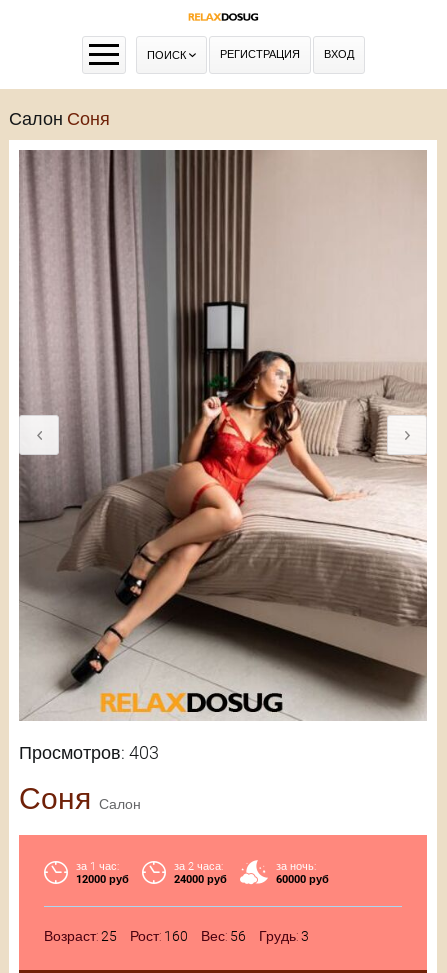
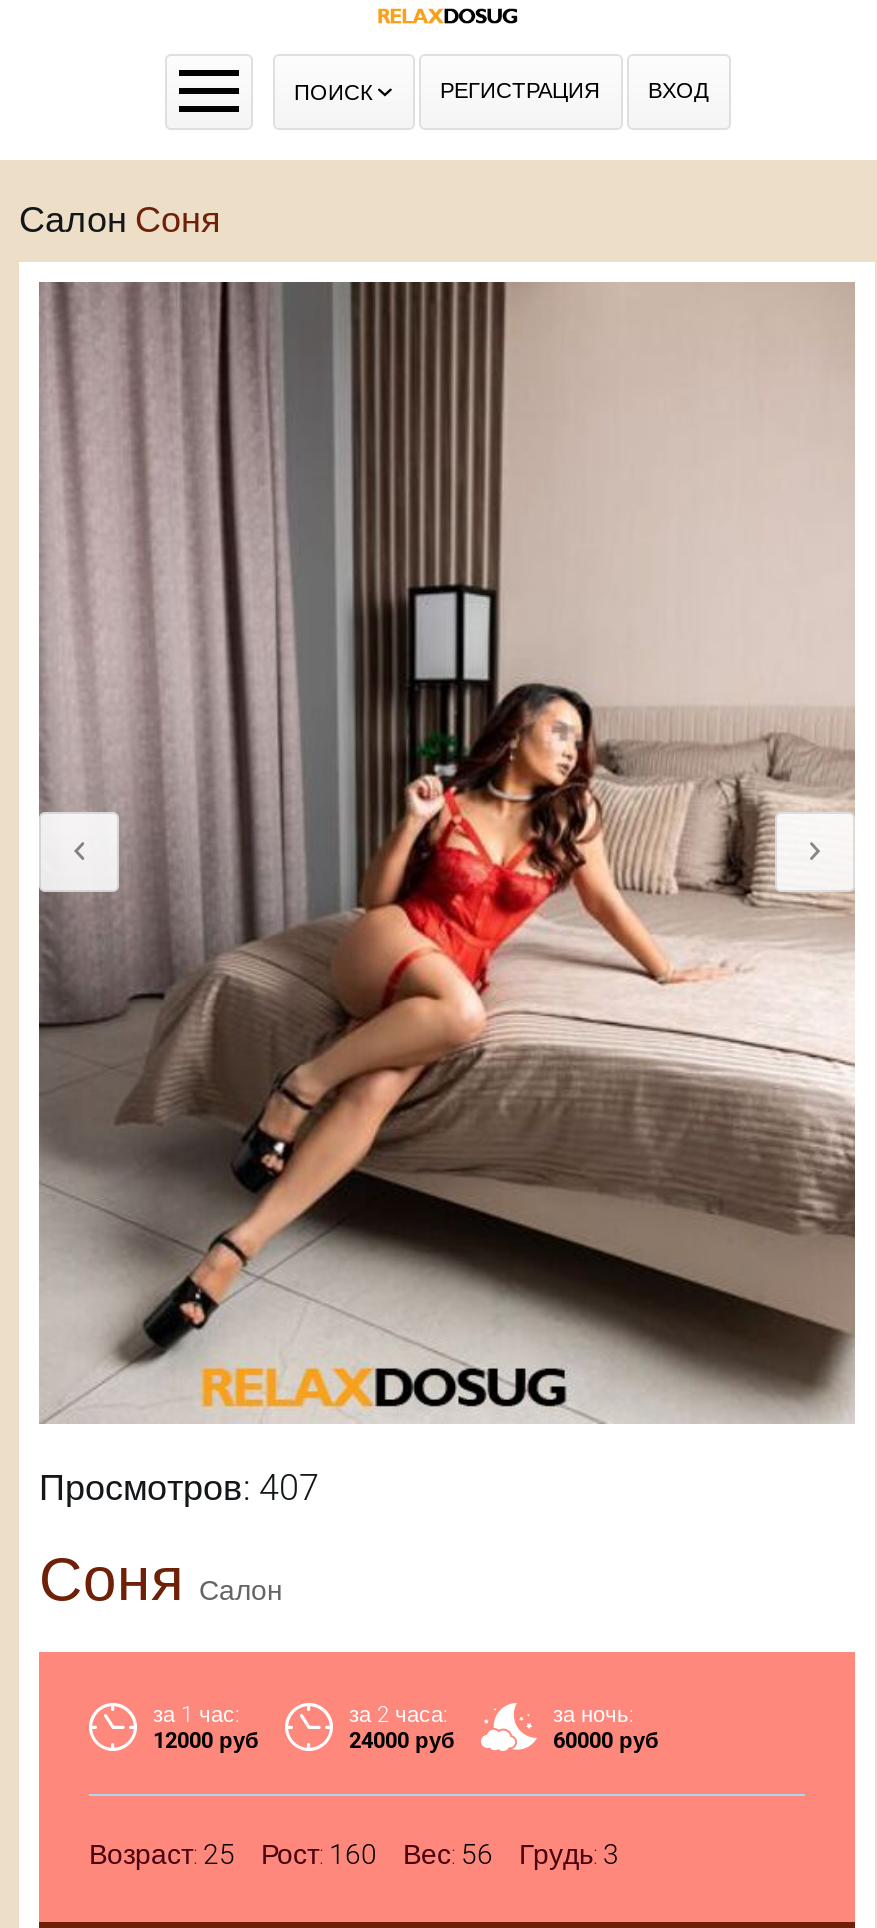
[19,742,159,763] Просмотров: 403 -> [39,1466,319,1508] Просмотров: 407

